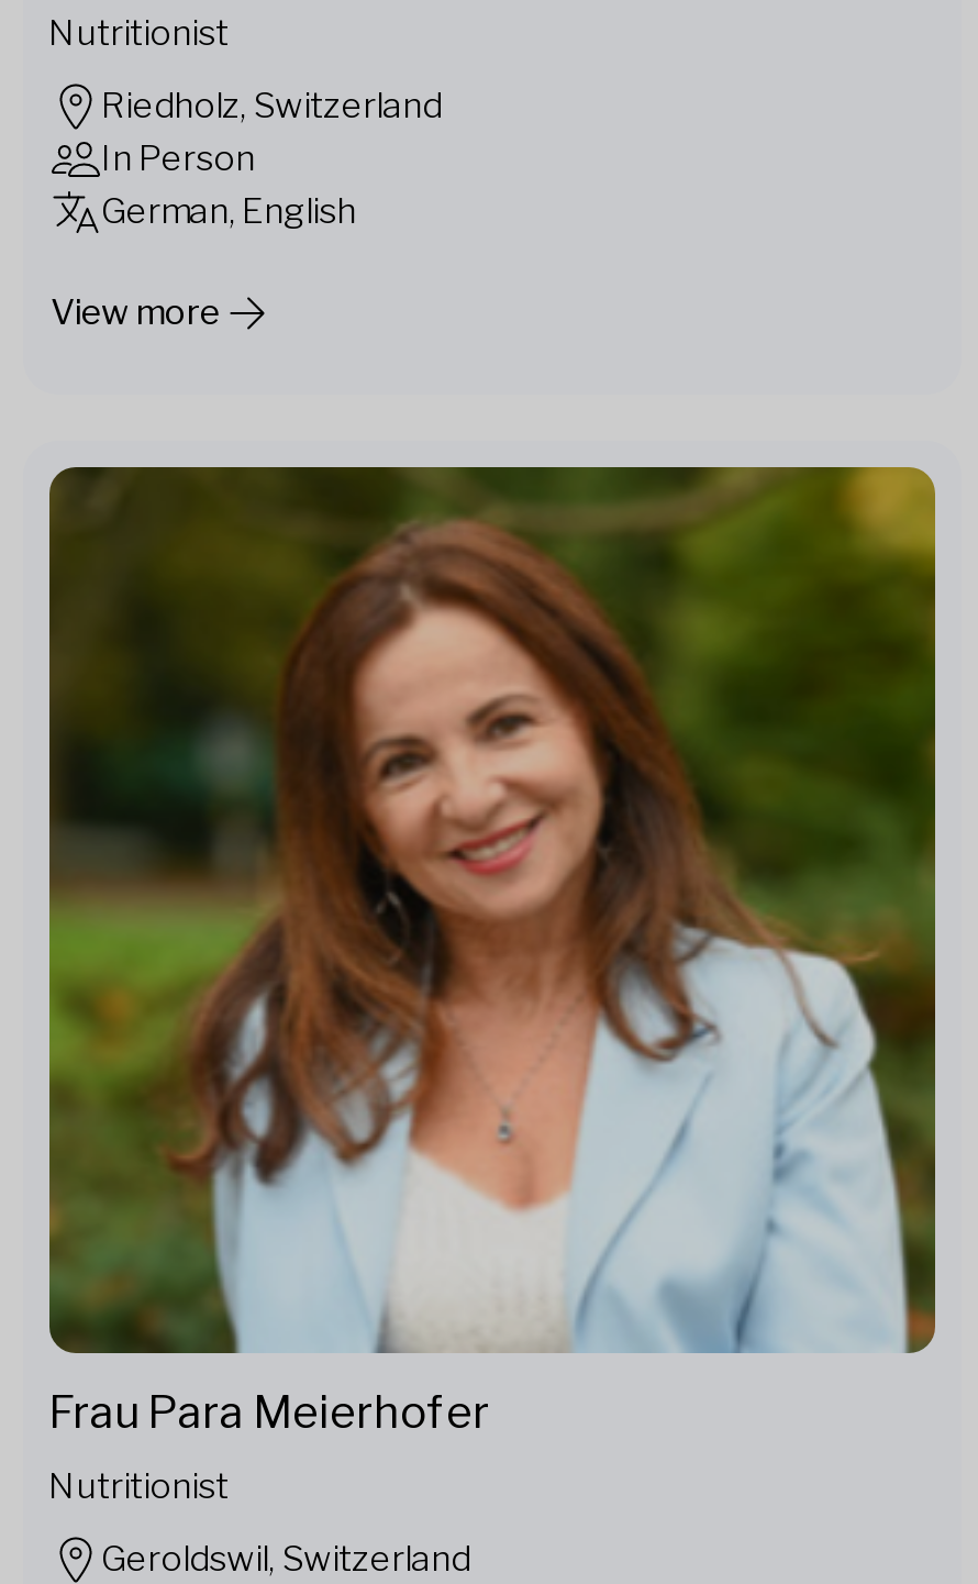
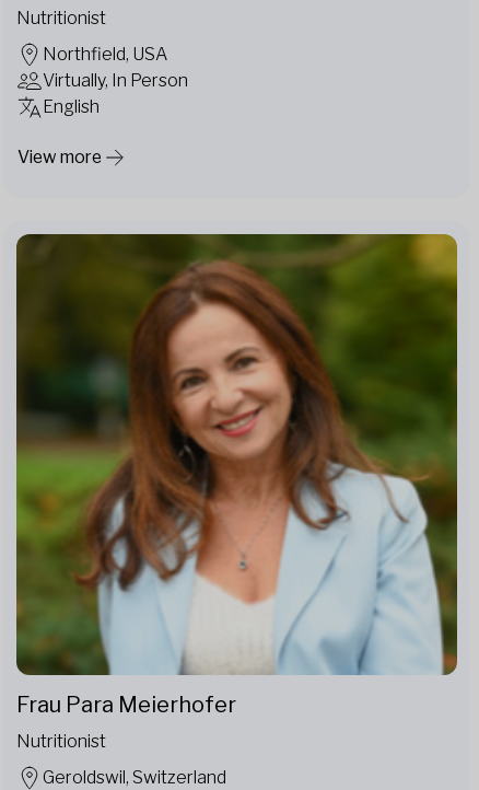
[101,84,442,231] Riedholz, Switzerland | In Person | German, English -> [42,43,188,117] Northfield, USA | Virtually, In Person | English

